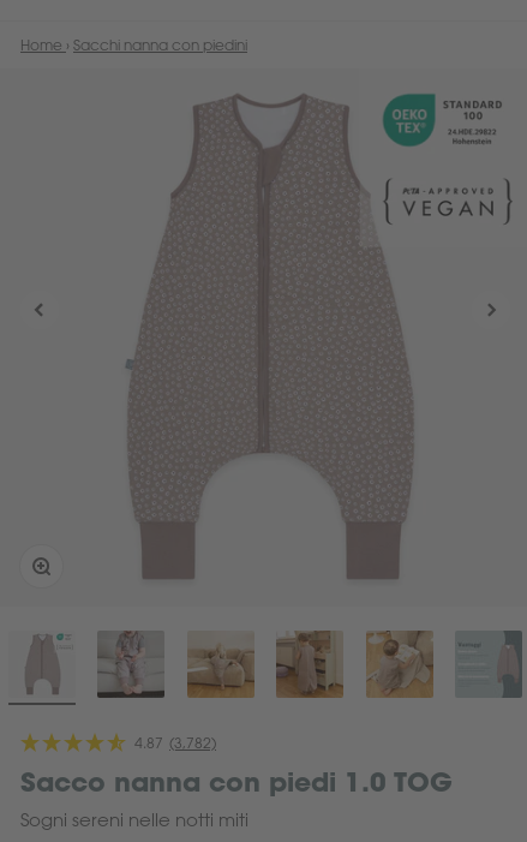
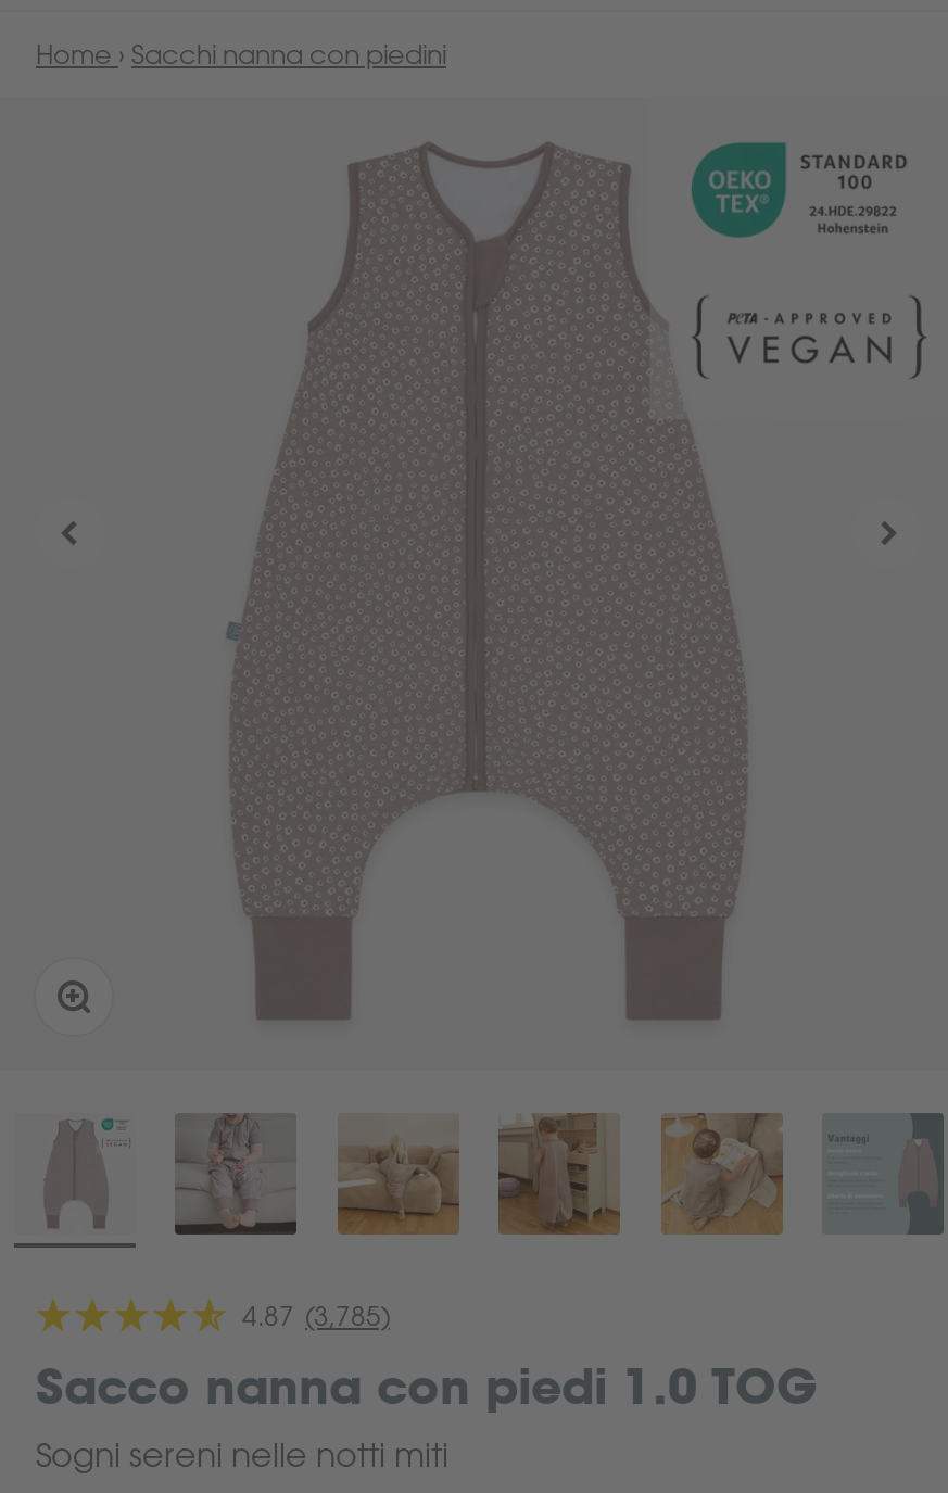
[169,733,216,752] (3,782) -> [305,1298,390,1332] (3,785)

